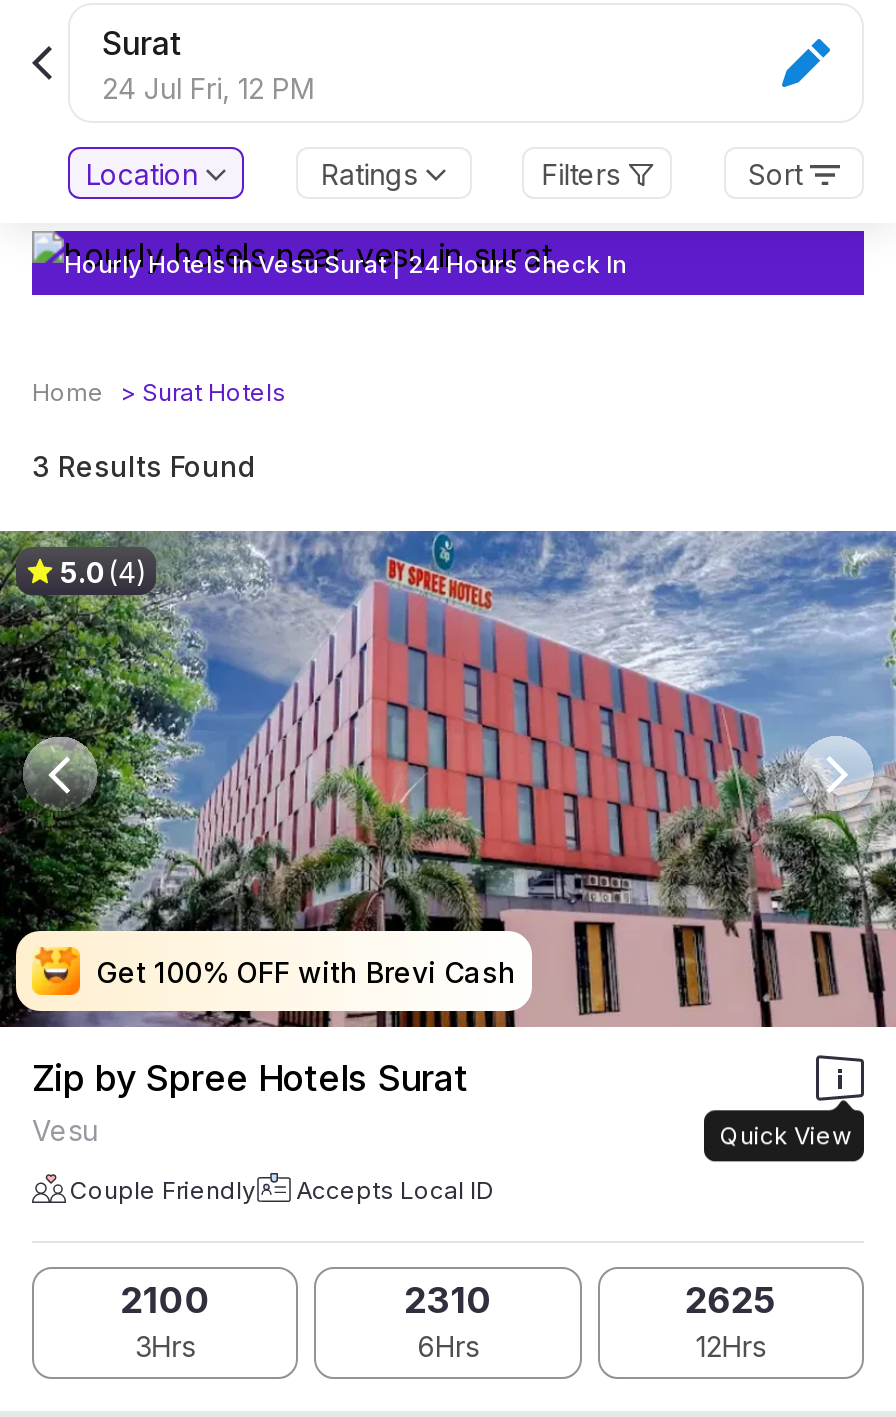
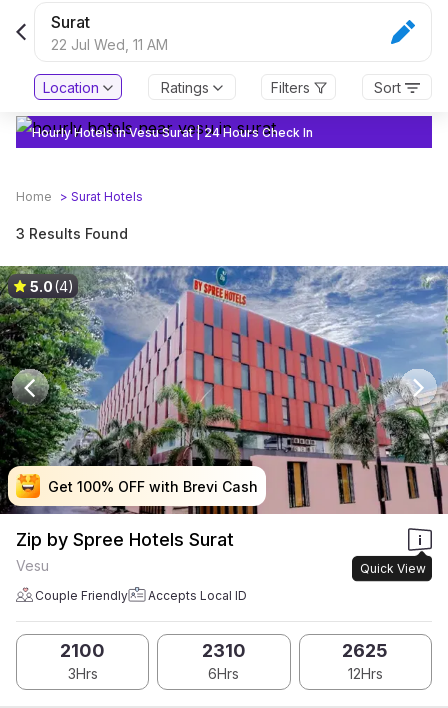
[102,70,314,104] 24 Jul Fri, 12 PM -> [51,35,168,52] 22 Jul Wed, 11 AM

